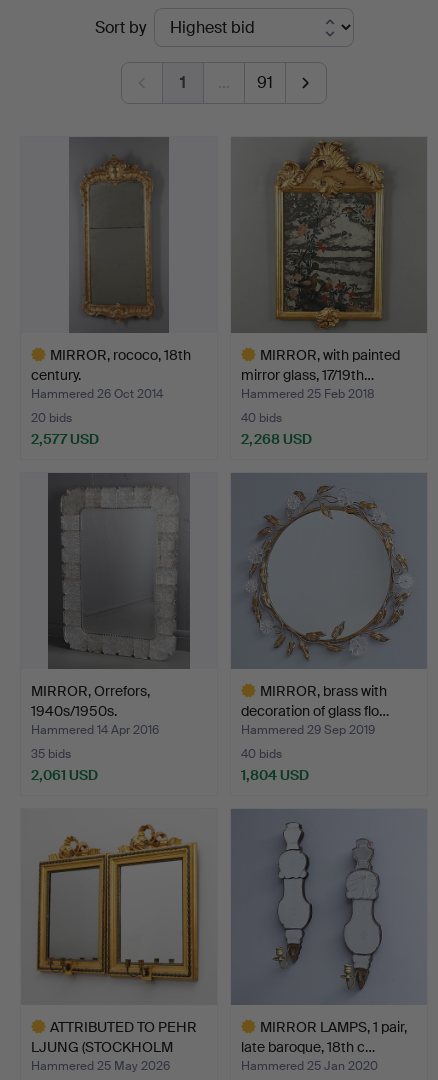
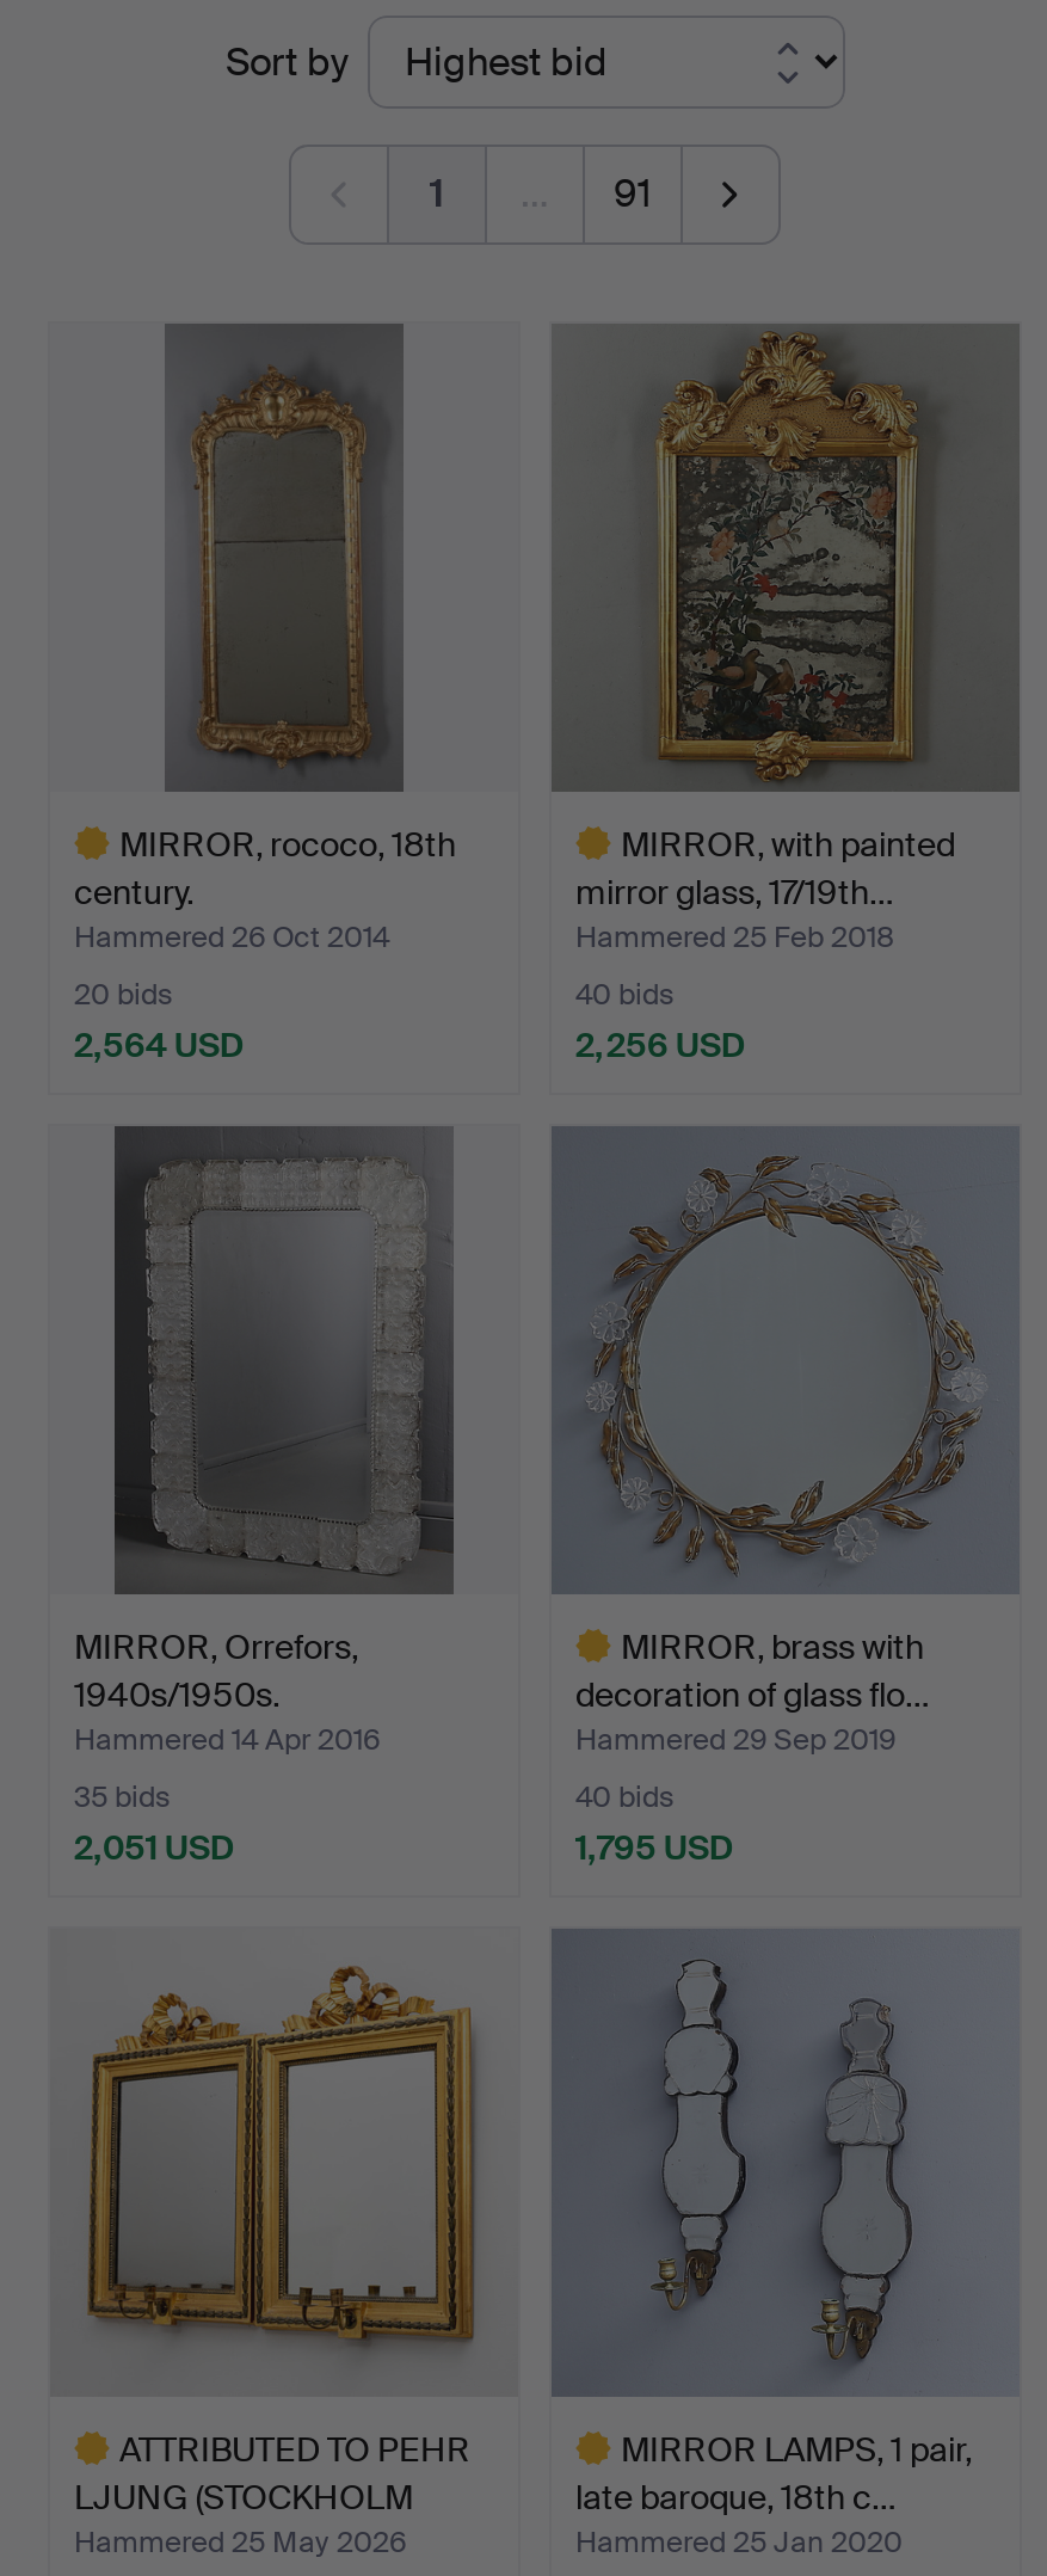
[31,430,99,448] 2,577 USD -> [74,1023,244,1066] 2,564 USD
[241,430,312,448] 2,268 USD -> [575,1023,745,1066] 2,256 USD
[31,766,98,784] 2,061 USD -> [74,1825,234,1868] 2,051 USD
[241,766,309,784] 1,804 USD -> [575,1825,733,1868] 1,795 USD

